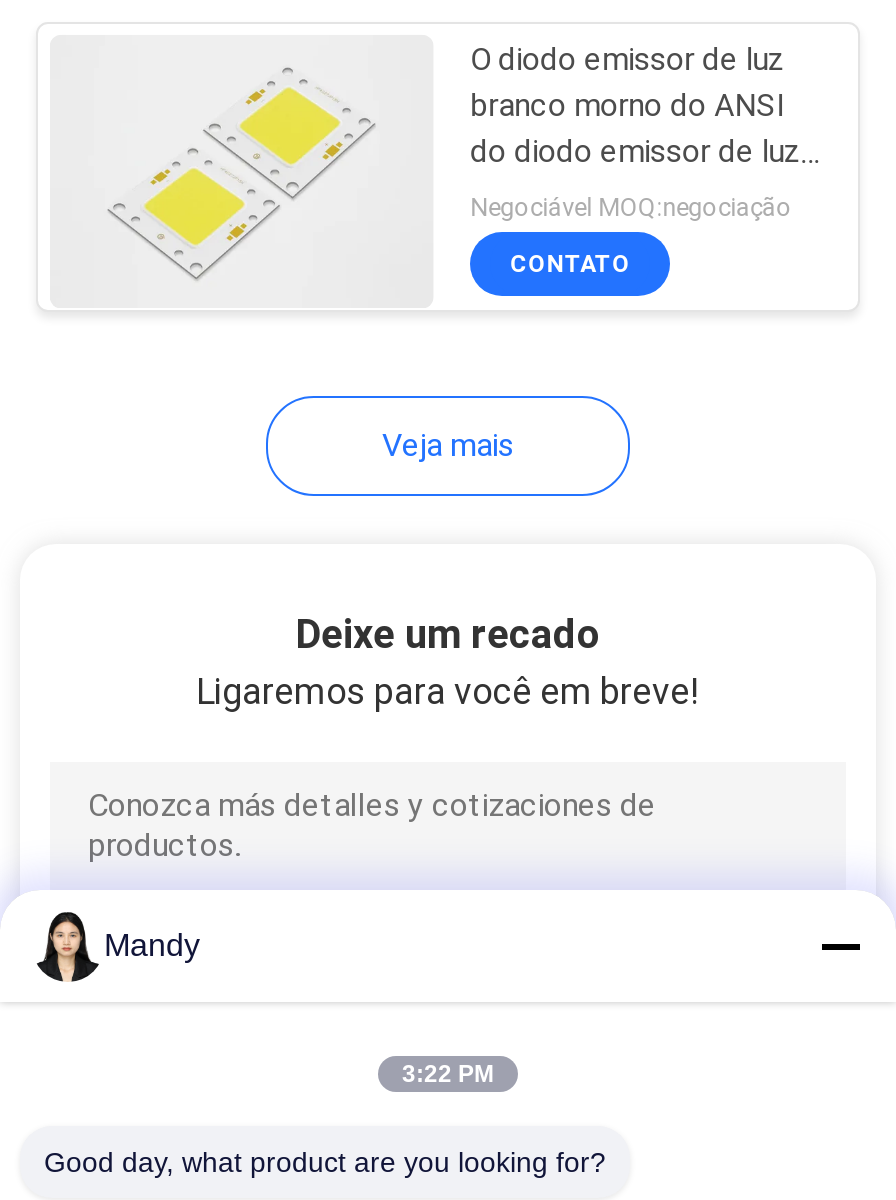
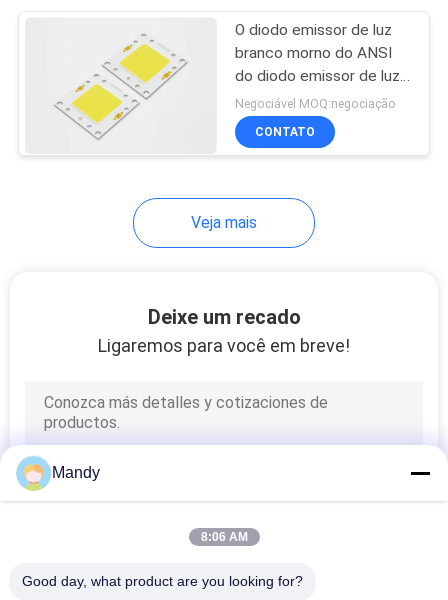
[32,910,98,984] [image] -> [15,456,49,491] [image]
[402,1060,494,1088] 3:22 PM -> [200,530,247,544] 8:06 AM

